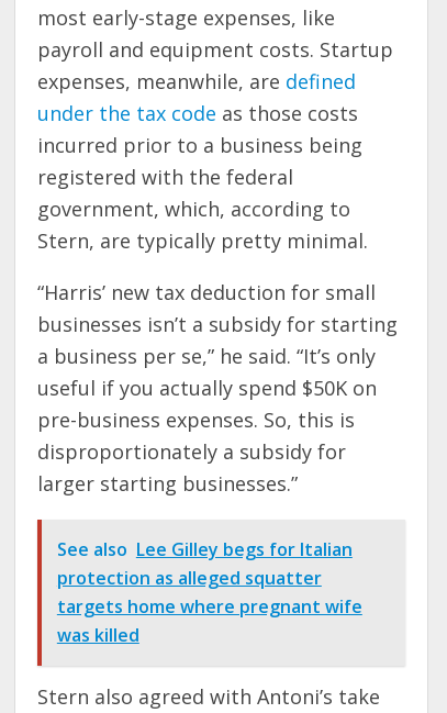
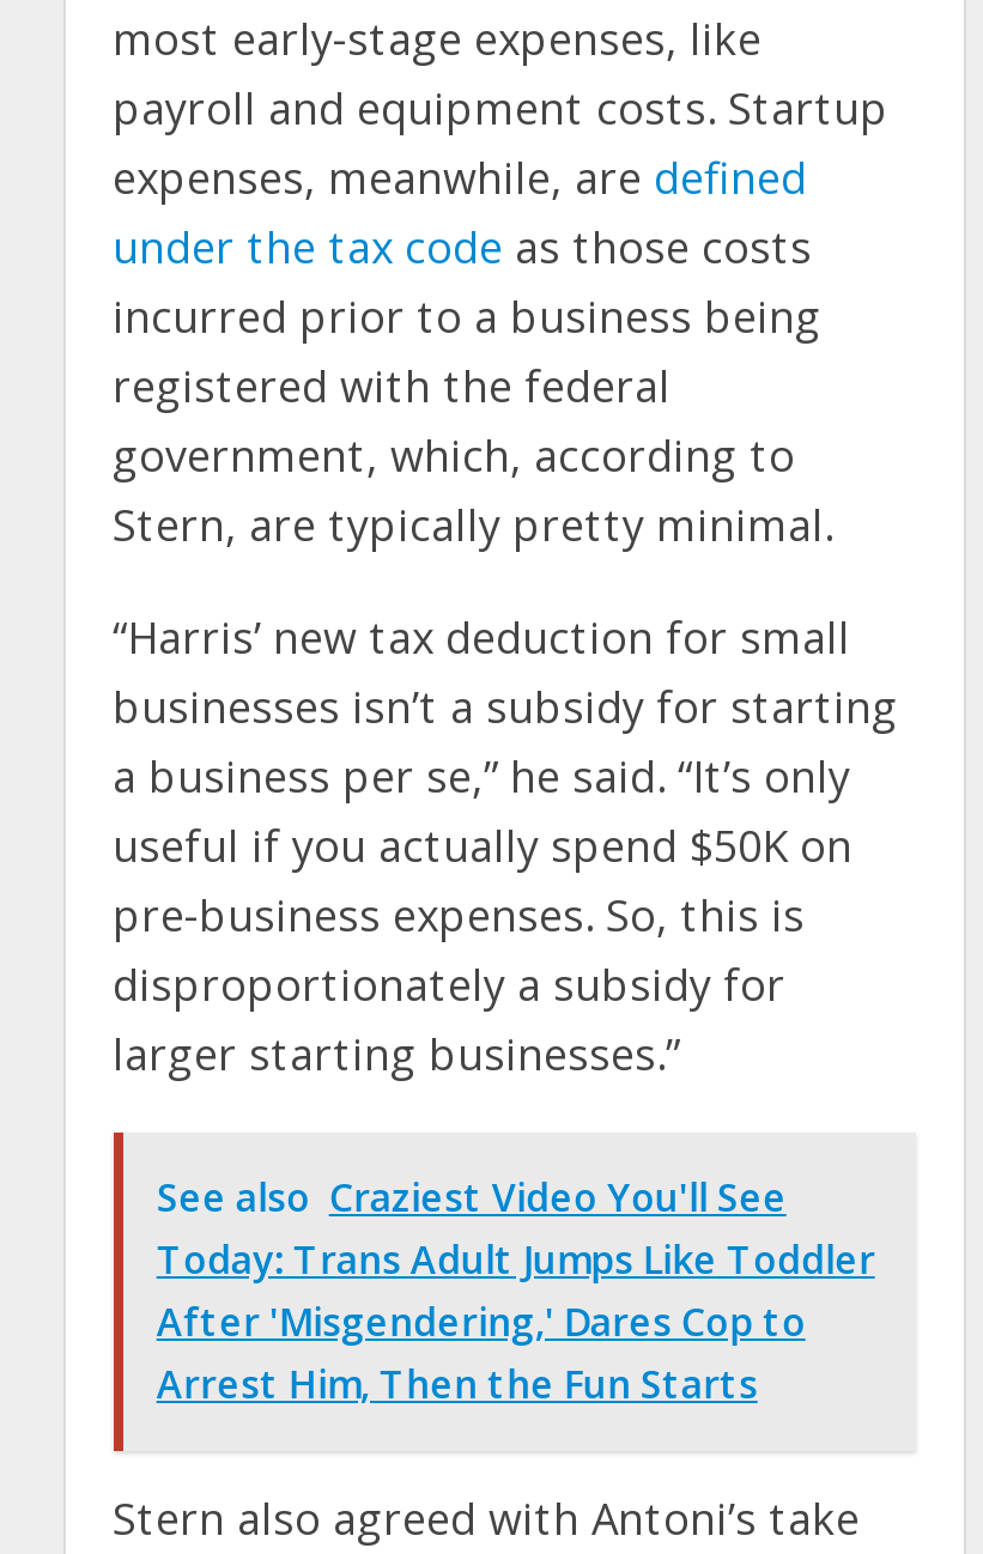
[57,537,362,647] See also Lee Gilley begs for Italian | protection as alleged squatter | targets home where pregnant wife | was killed -> [156,1171,875,1411] See also Craziest Video You'll See | Today: Trans Adult Jumps Like Toddler | After 'Misgendering,' Dares Cop to | Arrest Him, Then the Fun Starts

